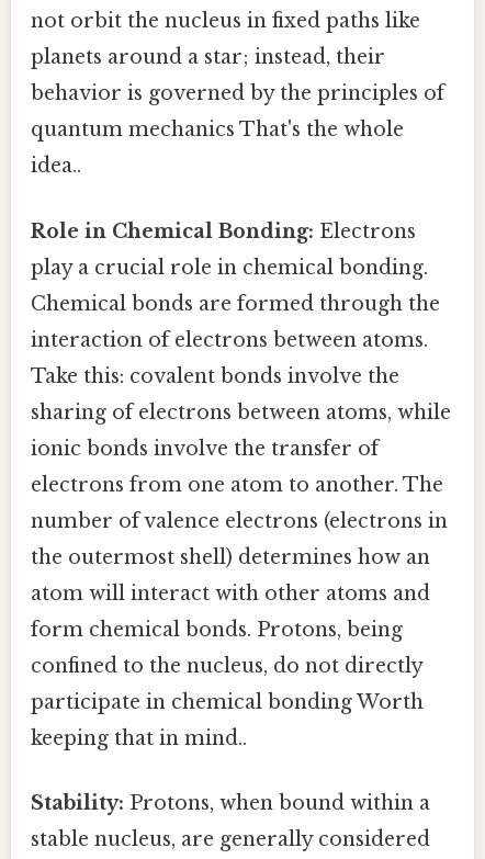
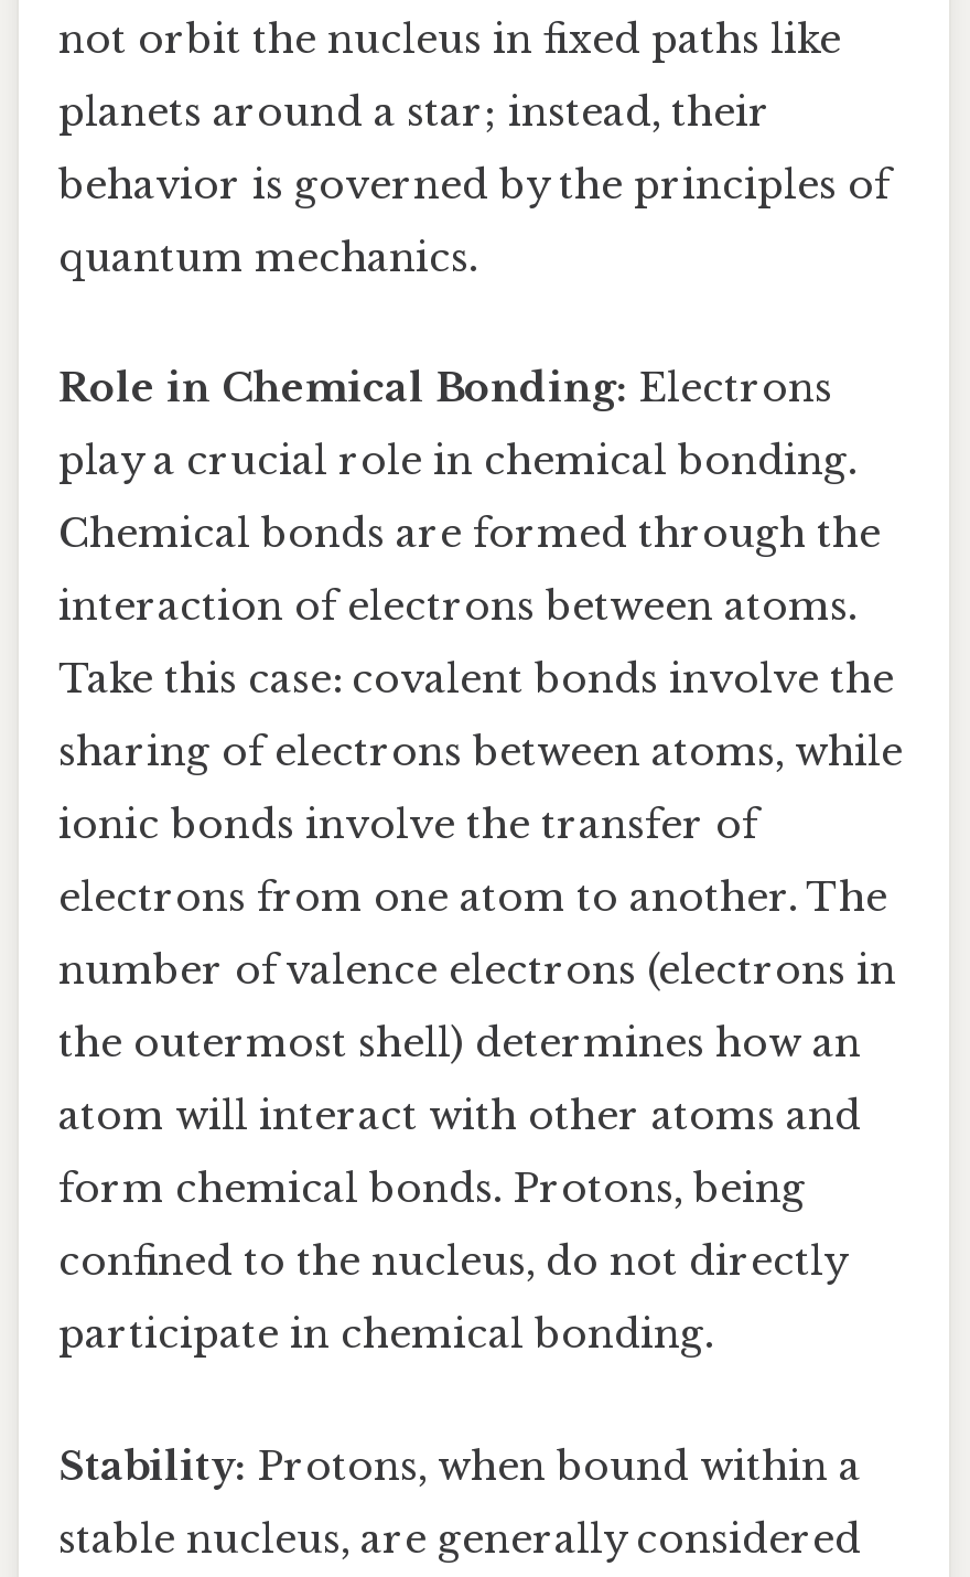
[31,118,404,178] quantum mechanics That's the whole | idea.. -> [58,235,477,283] quantum mechanics.
[31,364,399,388] Take this: covalent bonds involve the -> [58,657,894,705] Take this case: covalent bonds involve the
[31,690,424,750] participate in chemical bonding Worth | keeping that in mind.. -> [58,1312,713,1360] participate in chemical bonding.

